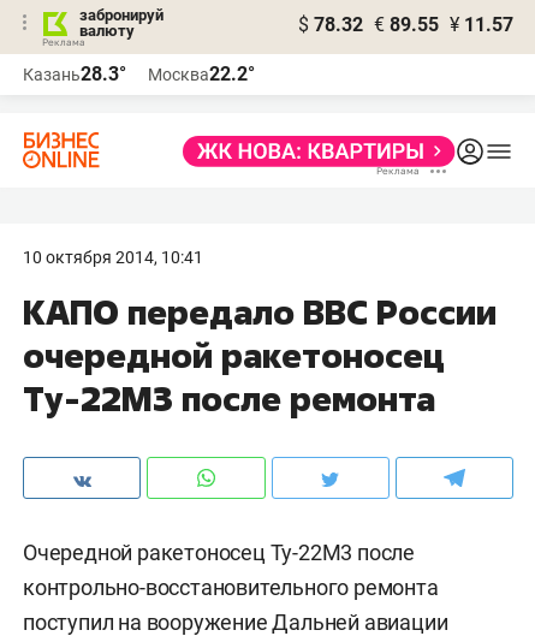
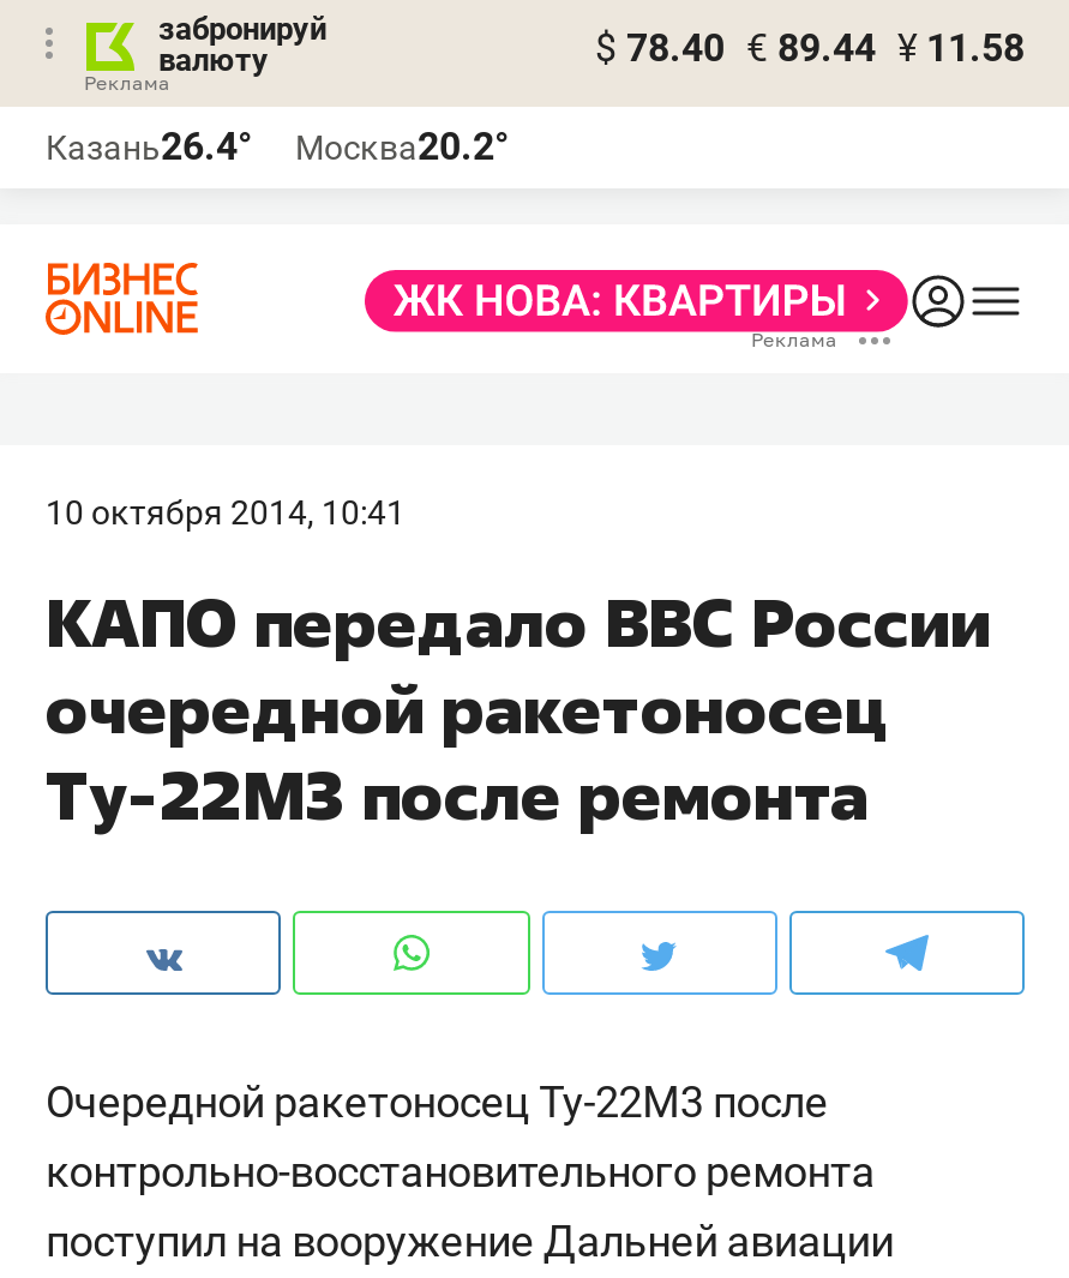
[298,13,513,36] $ 78.32 € 89.55 ¥ 11.57 -> [595,25,1025,71] $ 78.40 € 89.44 ¥ 11.58
[23,63,126,85] Казань28.3° -> [46,124,252,169] Казань26.4°
[148,63,255,85] Москва22.2° -> [295,124,509,169] Москва20.2°

